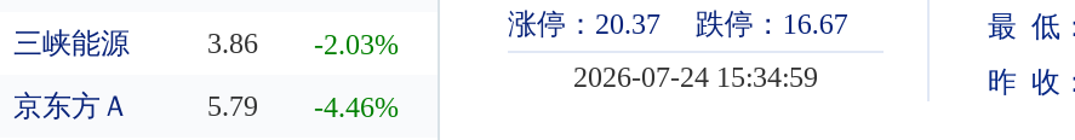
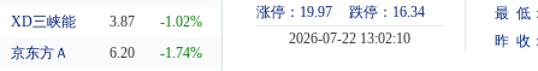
[508,7,661,41] 涨停：20.37 -> [256,4,332,20] 涨停：19.97
[695,7,848,41] 跌停：16.67 -> [349,4,425,20] 跌停：16.34
[13,27,399,61] 三峡能源 | 3.86 | -2.03% -> [11,13,202,30] XD三峡能 | 3.87 | -1.02%
[573,60,818,94] 2026-07-24 15:34:59 -> [289,30,410,47] 2026-07-22 13:02:10
[207,89,258,123] 5.79 -> [110,45,135,61] 6.20
[314,90,399,124] -4.46% -> [160,45,202,62] -1.74%

